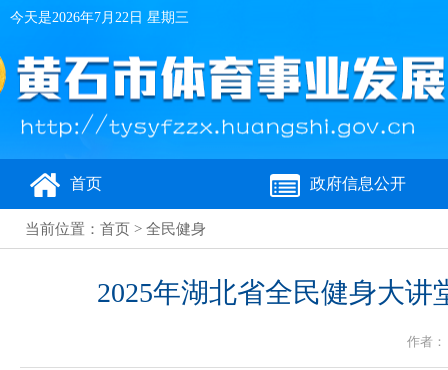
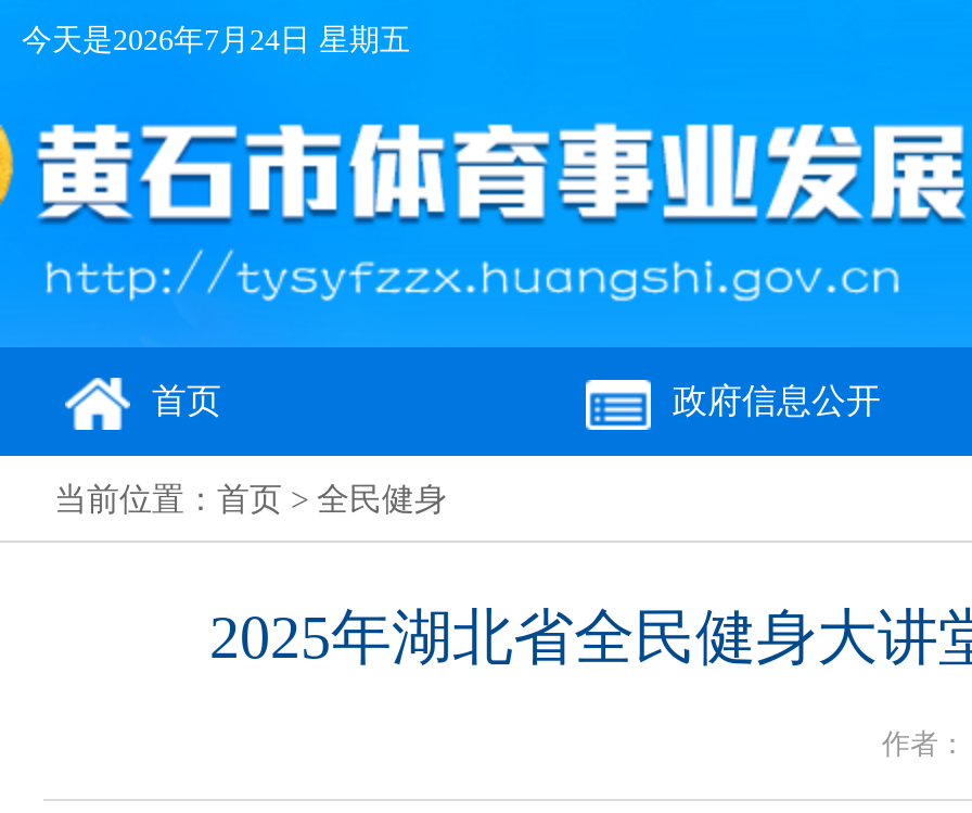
[10,10,189,25] 今天是2026年7月22日 星期三 -> [22,24,410,56] 今天是2026年7月24日 星期五

